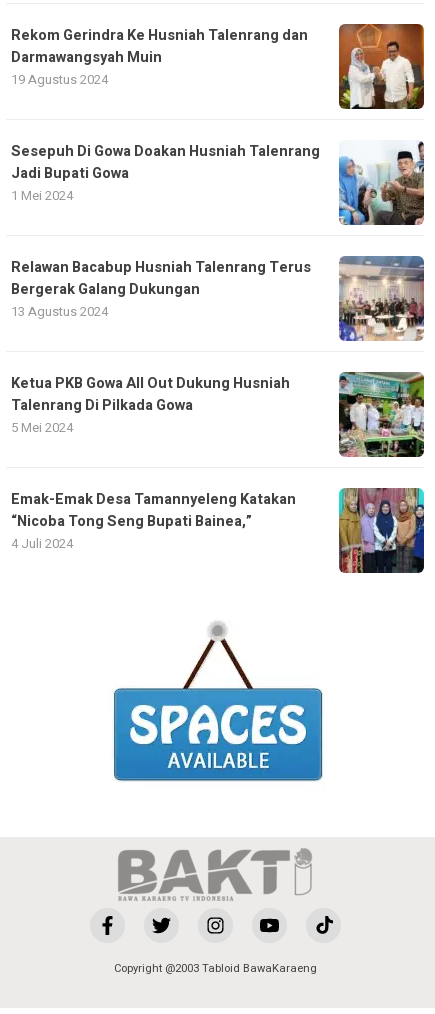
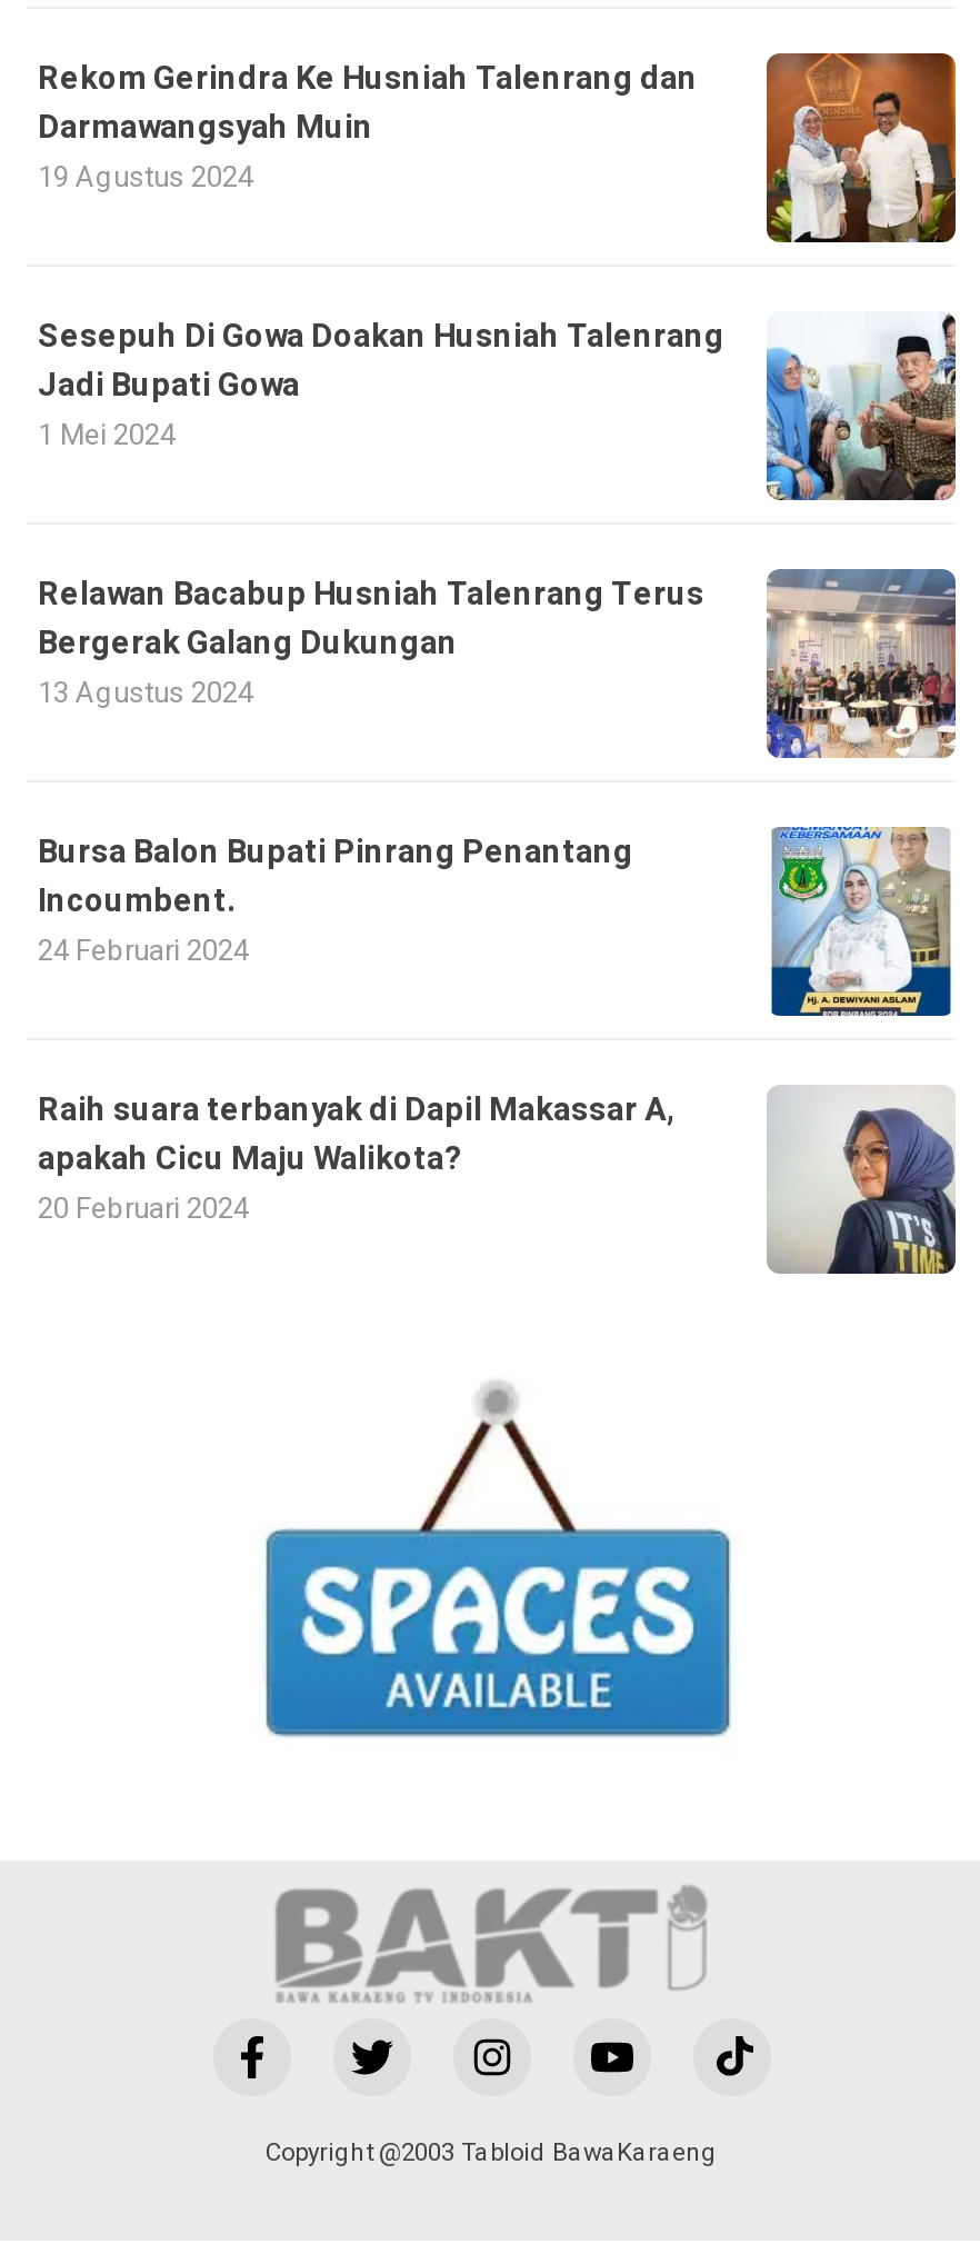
[11,373,290,437] Ketua PKB Gowa All Out Dukung Husniah | Talenrang Di Pilkada Gowa | 5 Mei 2024 -> [38,830,633,972] Bursa Balon Bupati Pinrang Penantang | Incoumbent. | 24 Februari 2024
[338,371,425,458] [image] -> [767,825,956,1018] [image]
[11,489,296,553] Emak-Emak Desa Tamannyeleng Katakan | “Nicoba Tong Seng Bupati Bainea,” | 4 Juli 2024 -> [38,1087,676,1230] Raih suara terbanyak di Dapil Makassar A, | apakah Cicu Maju Walikota? | 20 Februari 2024
[338,487,425,574] [image] -> [767,1085,958,1276] [image]

